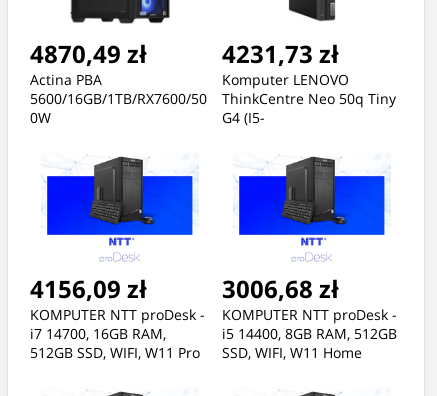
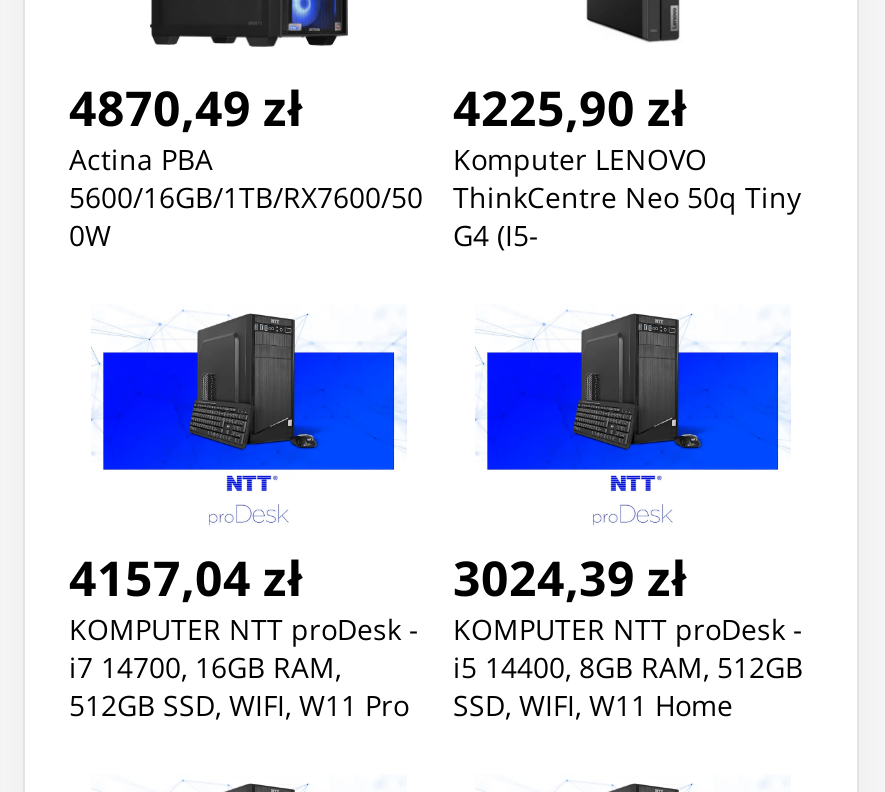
[222,37,339,70] 4231,73 zł -> [453,74,687,140] 4225,90 zł
[30,272,147,305] 4156,09 zł -> [69,544,303,610] 4157,04 zł
[222,272,339,305] 3006,68 zł -> [453,544,687,610] 3024,39 zł

